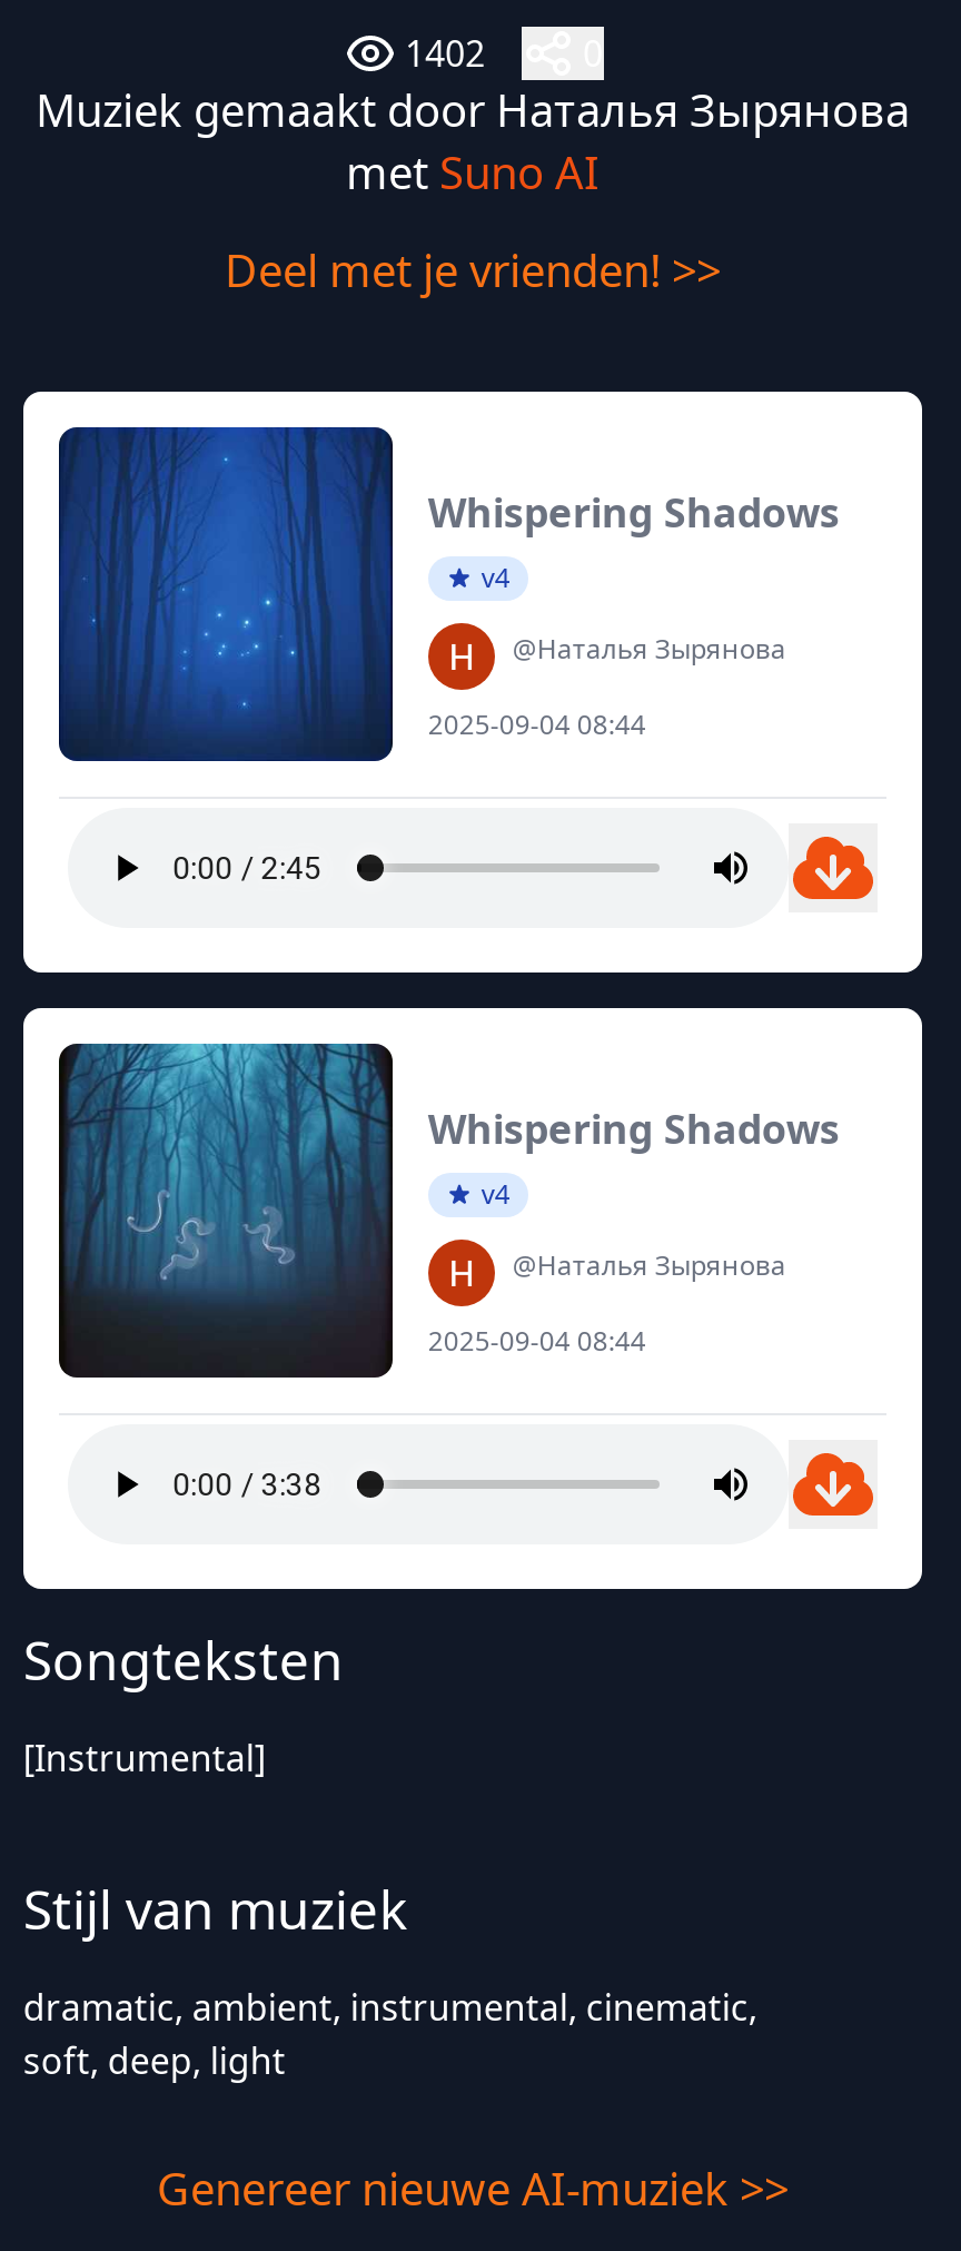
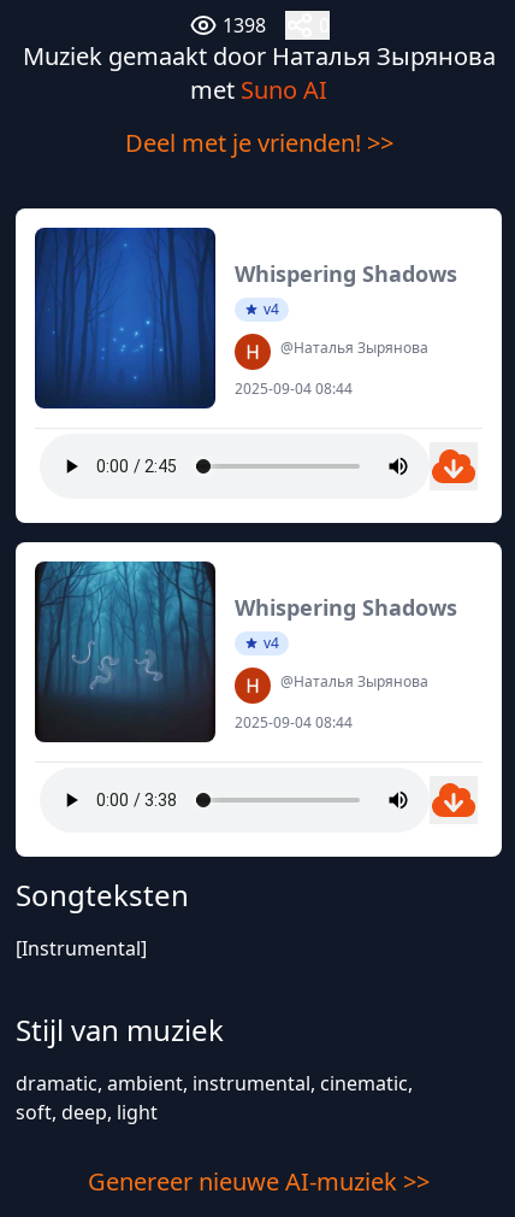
[405,29,485,78] 1402 -> [222,12,265,39] 1398

